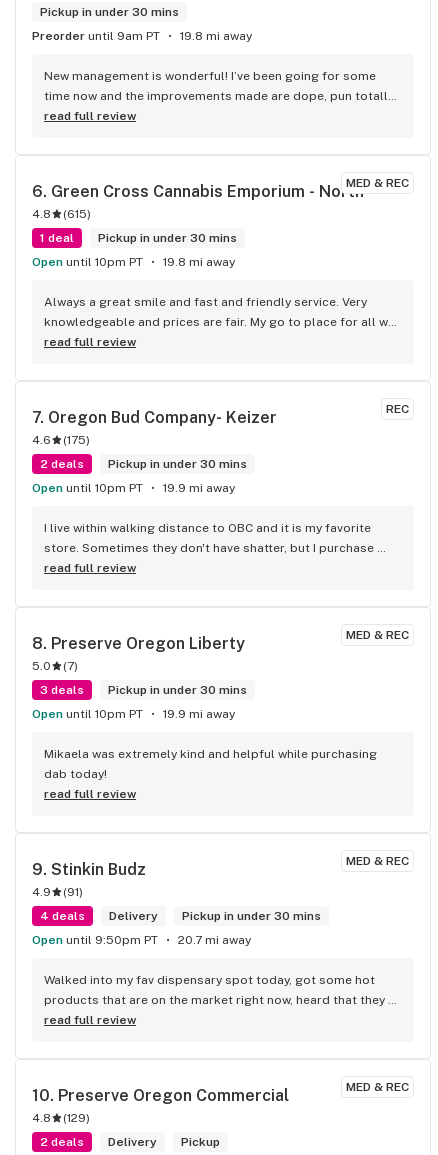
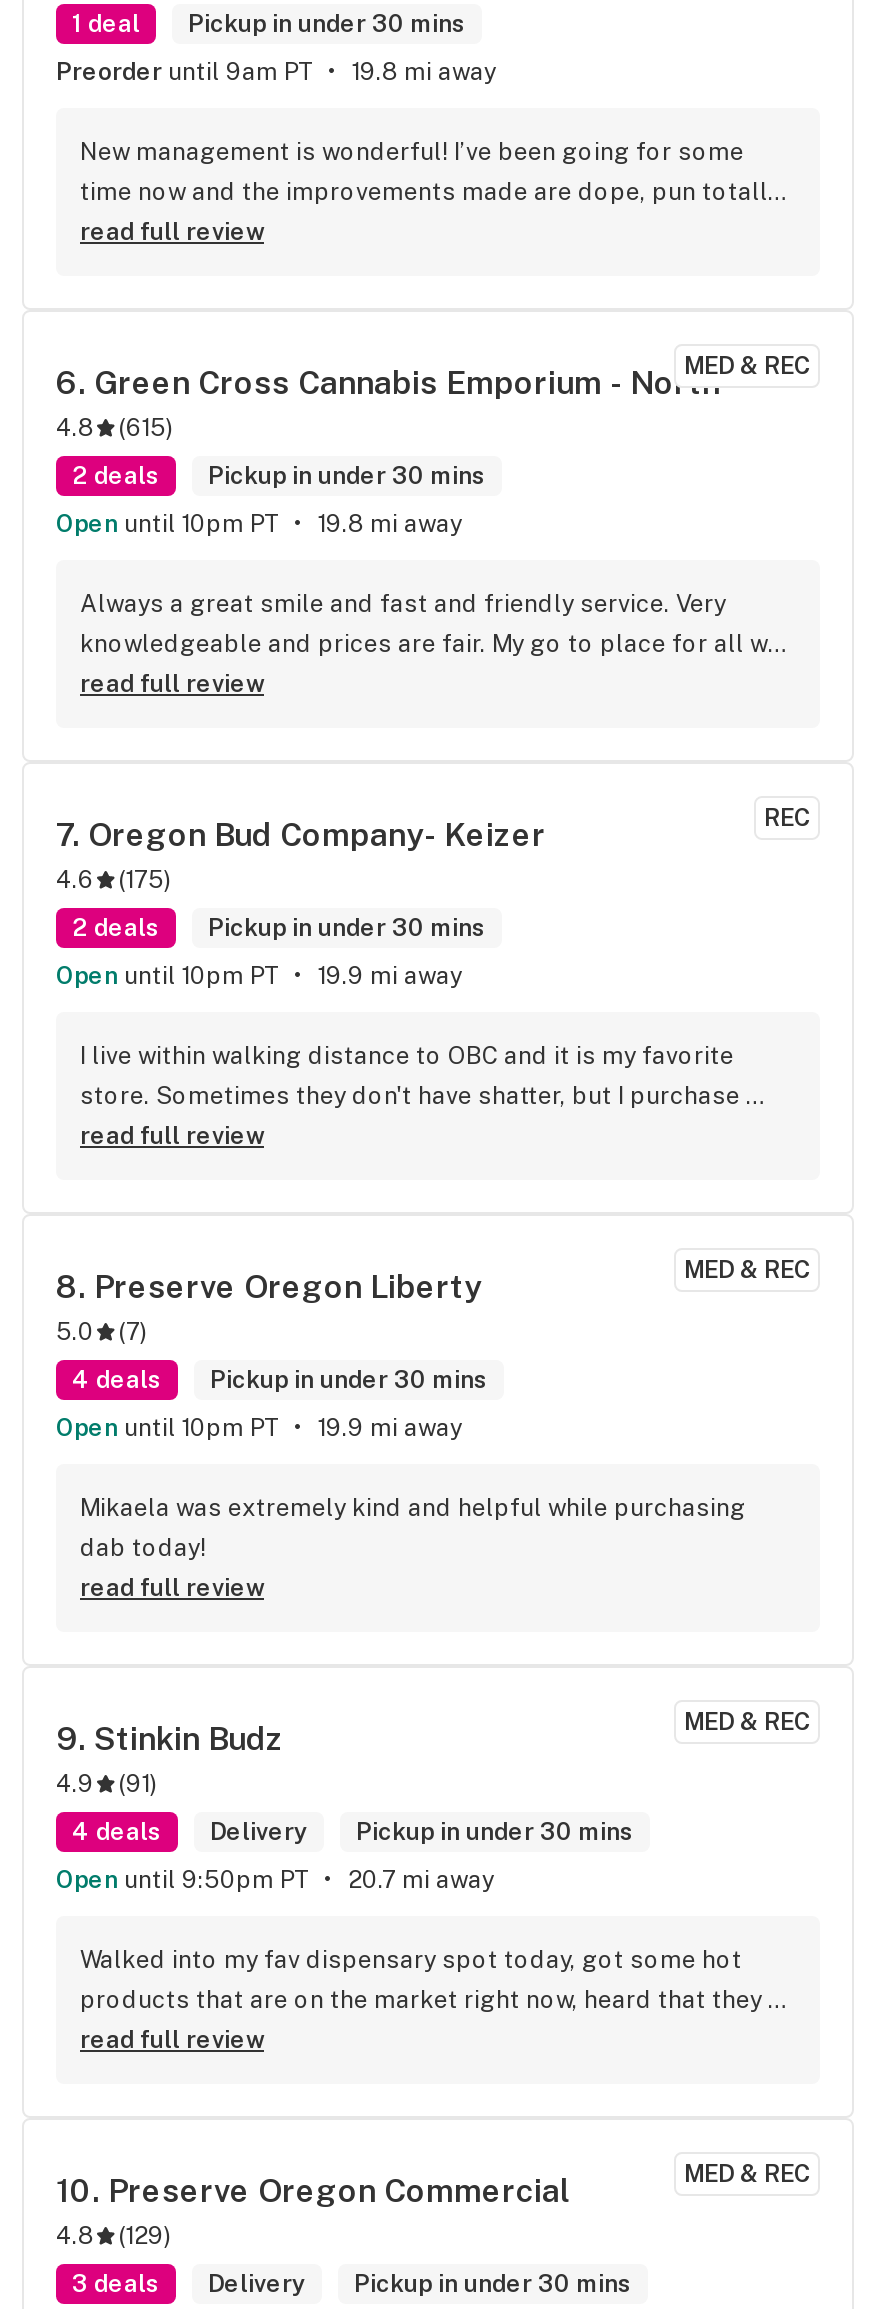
none -> [72,10,140,38] 1 deal
[40,231,237,245] 1 deal Pickup in under 30 mins -> [72,462,486,490] 2 deals Pickup in under 30 mins
[40,683,247,697] 3 deals Pickup in under 30 mins -> [72,1366,488,1394] 4 deals Pickup in under 30 mins
[40,1135,84,1149] 2 deals -> [72,2270,160,2298] 3 deals
[181,1135,220,1149] Pickup -> [354,2270,632,2298] Pickup in under 30 mins

